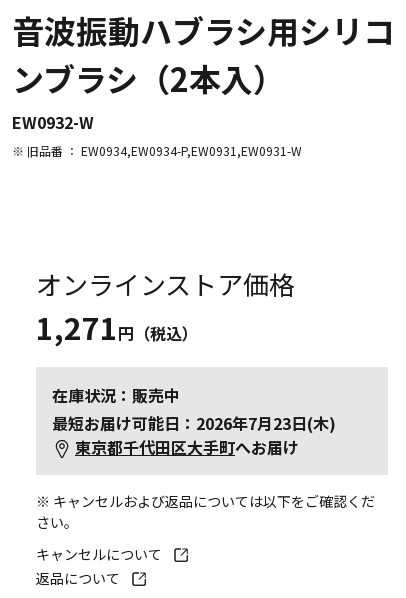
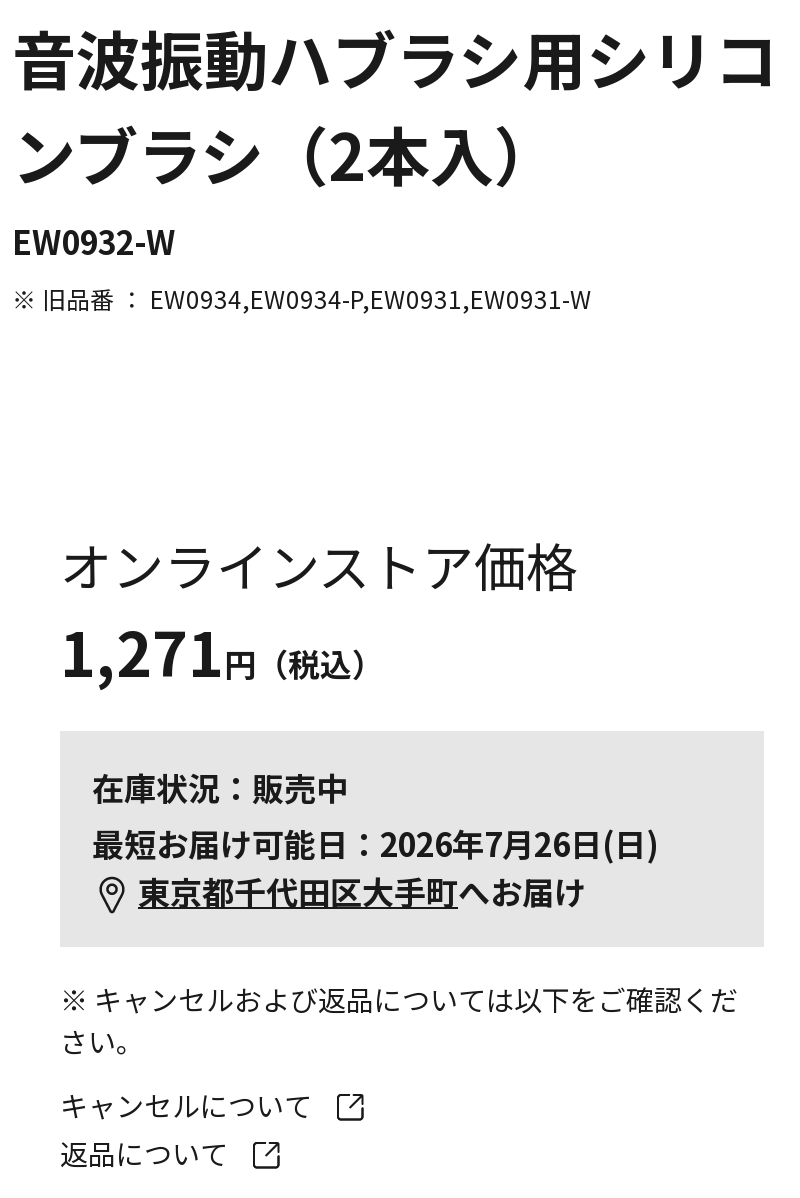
[52,411,336,435] 最短お届け可能日：2026年7月23日(木) -> [92,819,660,867] 最短お届け可能日：2026年7月26日(日)

